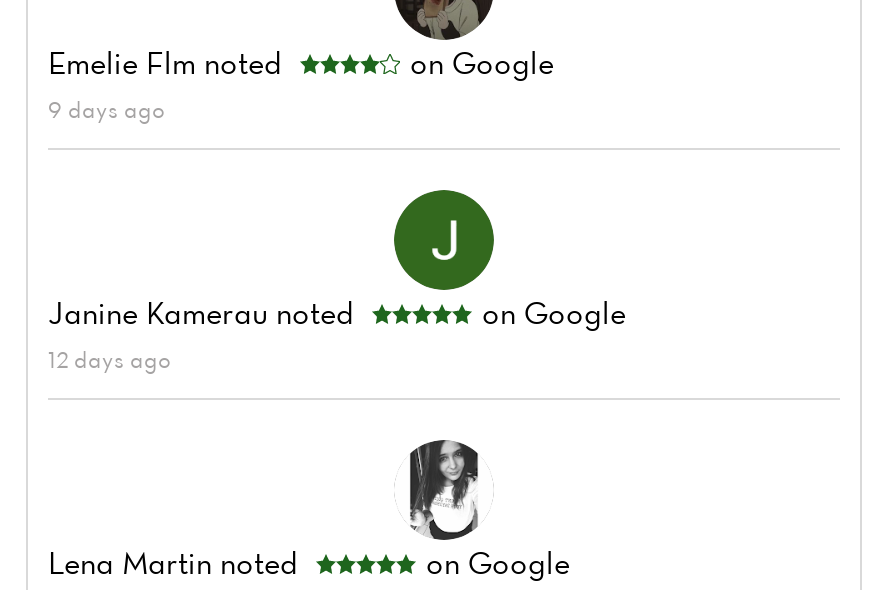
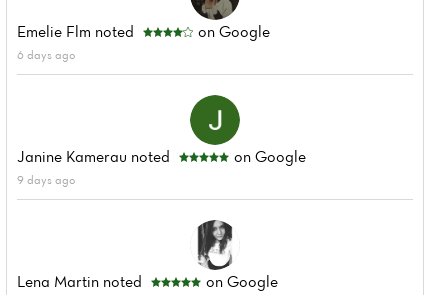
[48,95,164,125] 9 days ago -> [17,47,75,62] 6 days ago
[48,345,170,375] 12 days ago -> [17,172,75,187] 9 days ago

